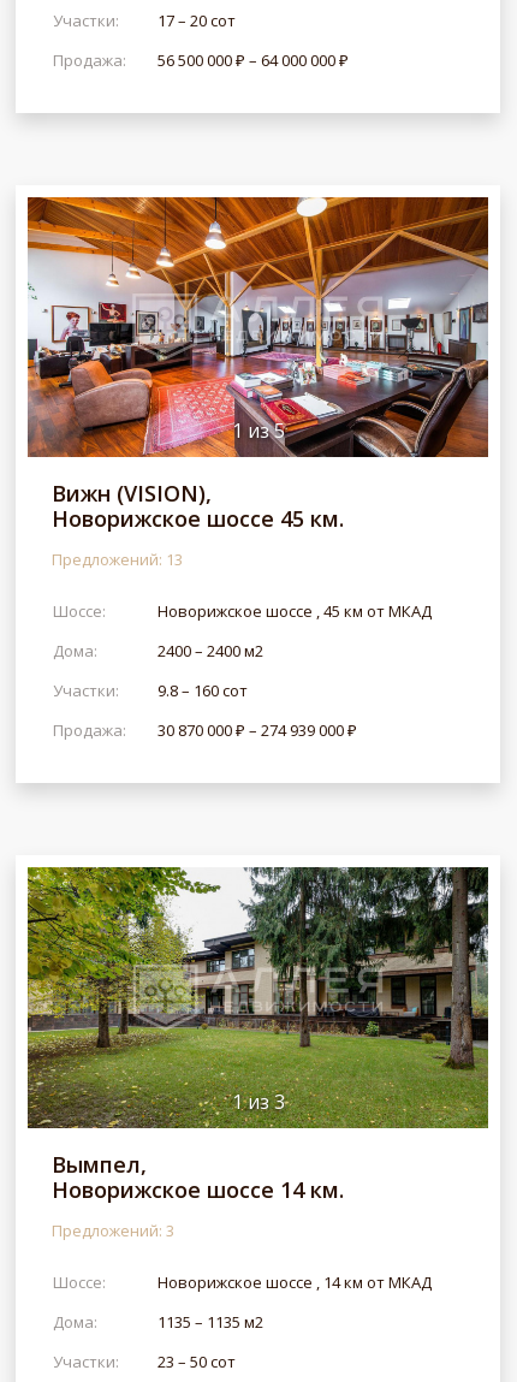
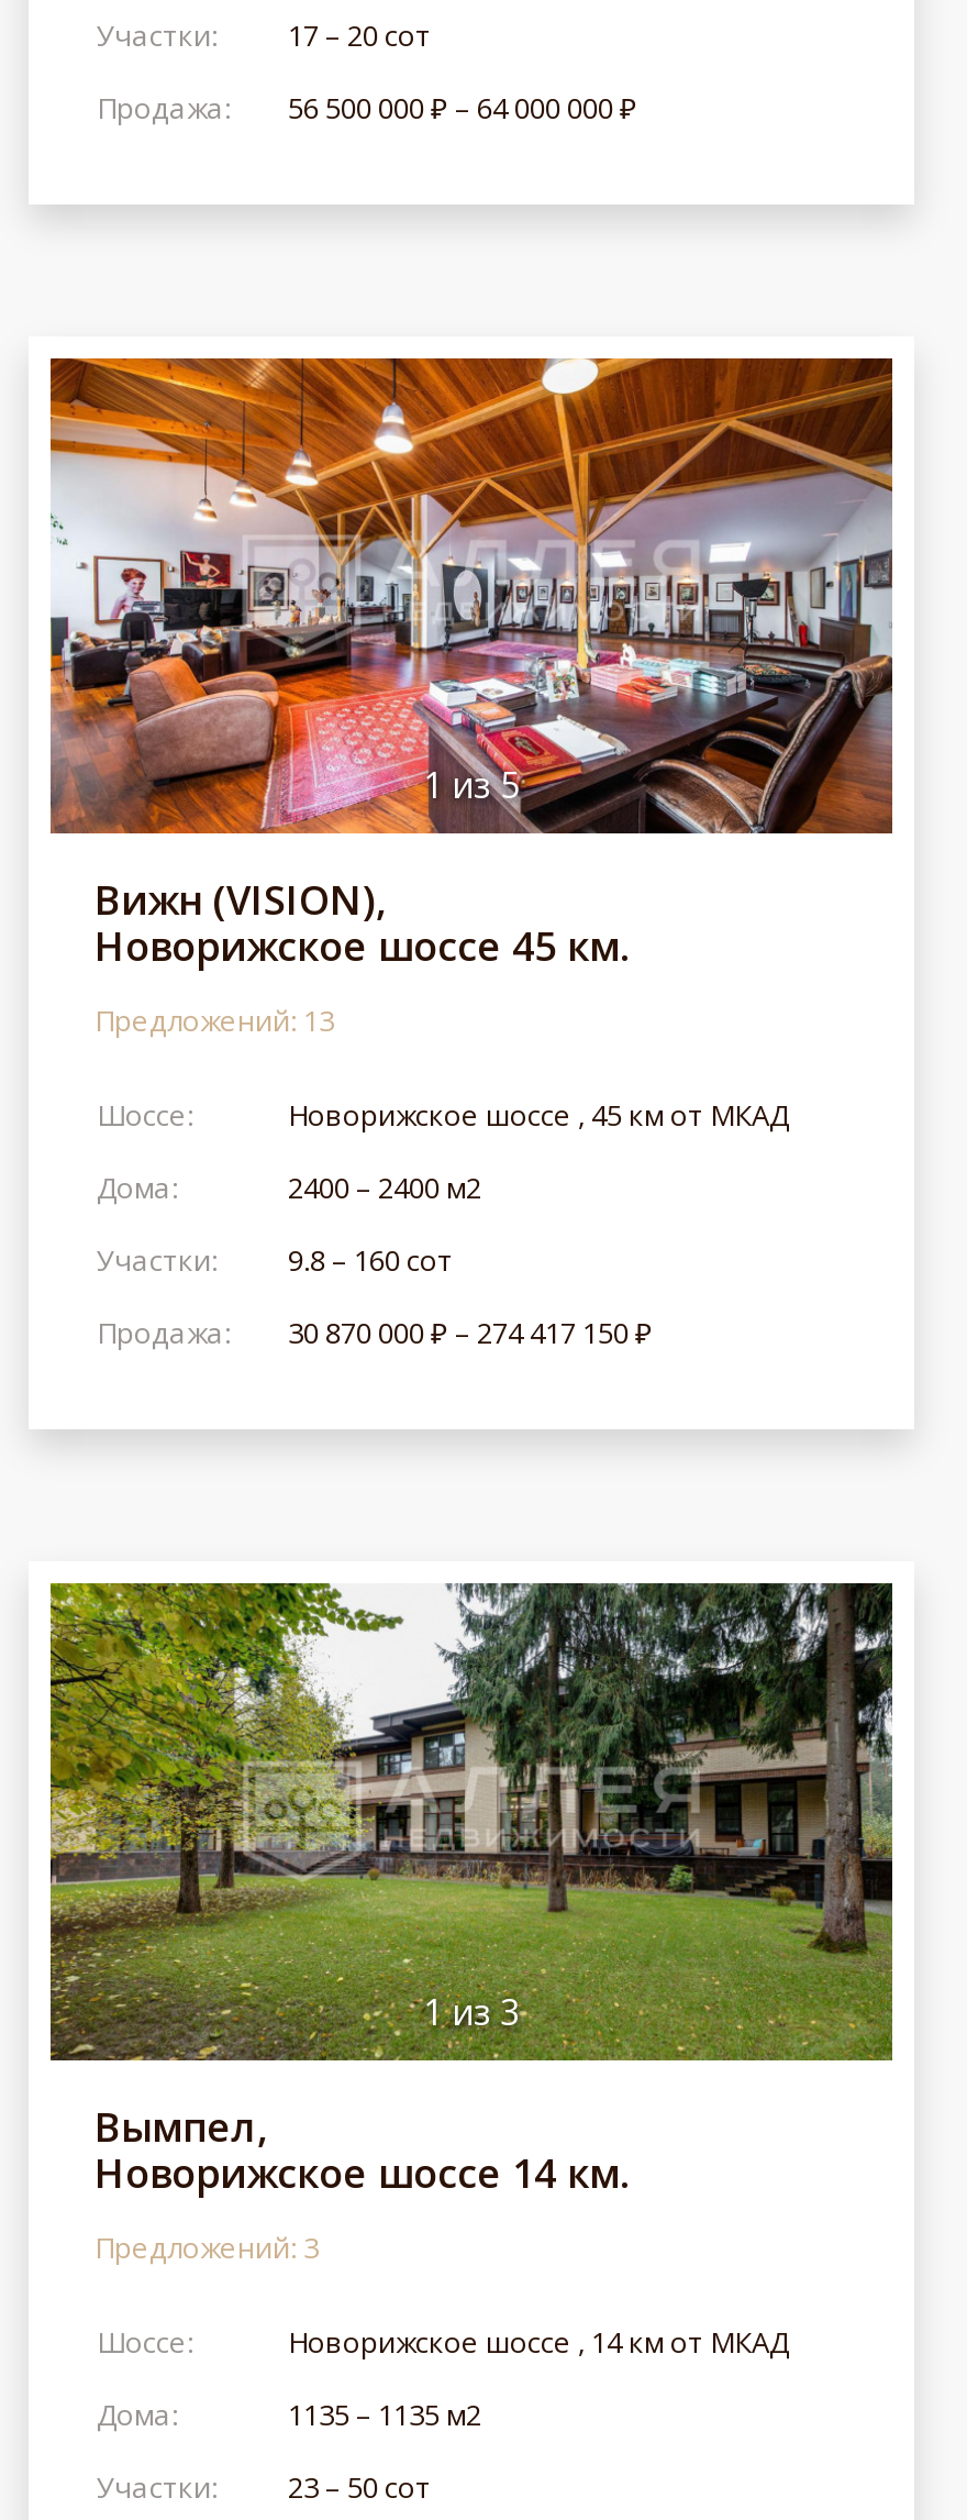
[53,720,357,741] Продажа: 30 870 000 ₽ – 274 939 000 ₽ -> [97,1314,653,1353] Продажа: 30 870 000 ₽ – 274 417 150 ₽

